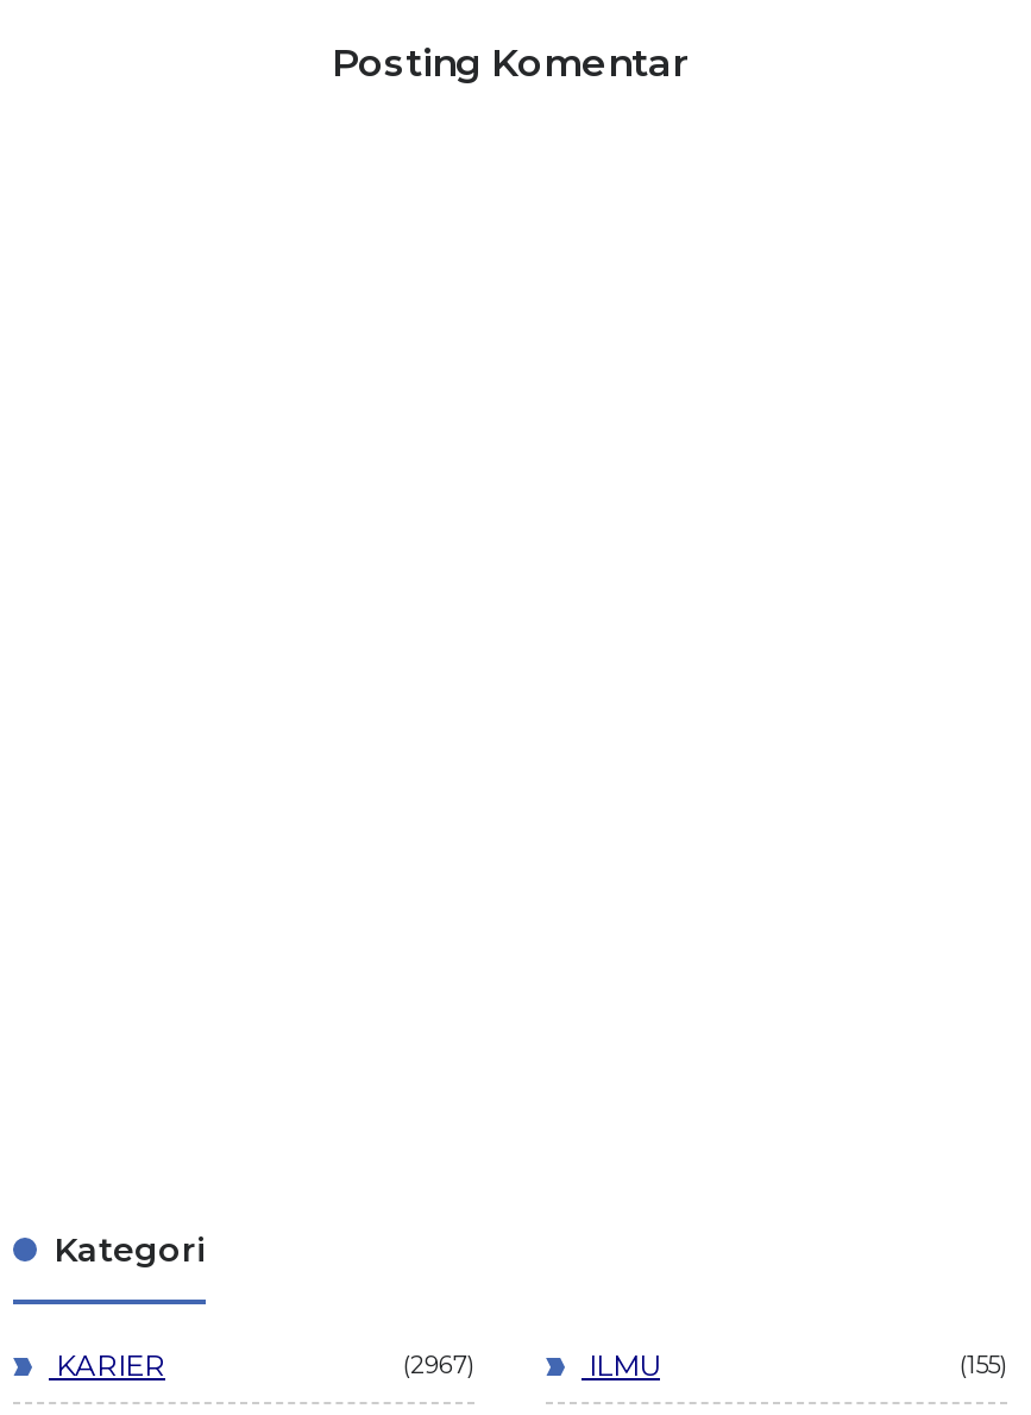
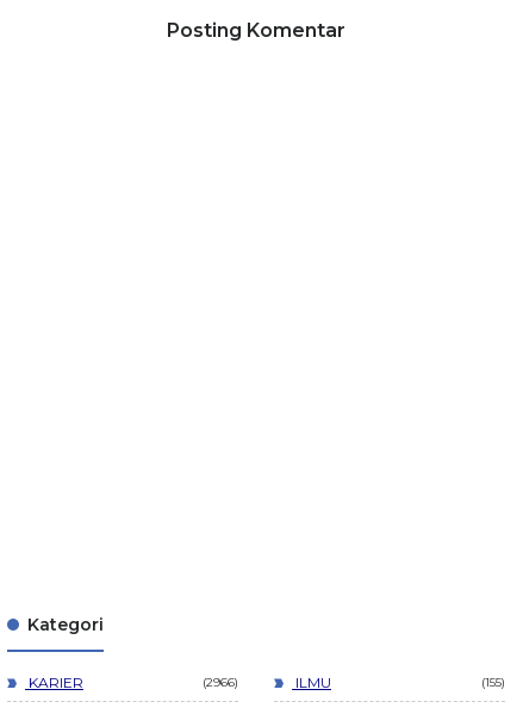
[410,1350,467,1381] 2967 -> [206,675,235,691] 2966

